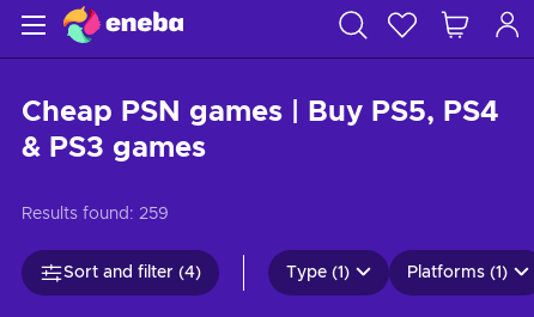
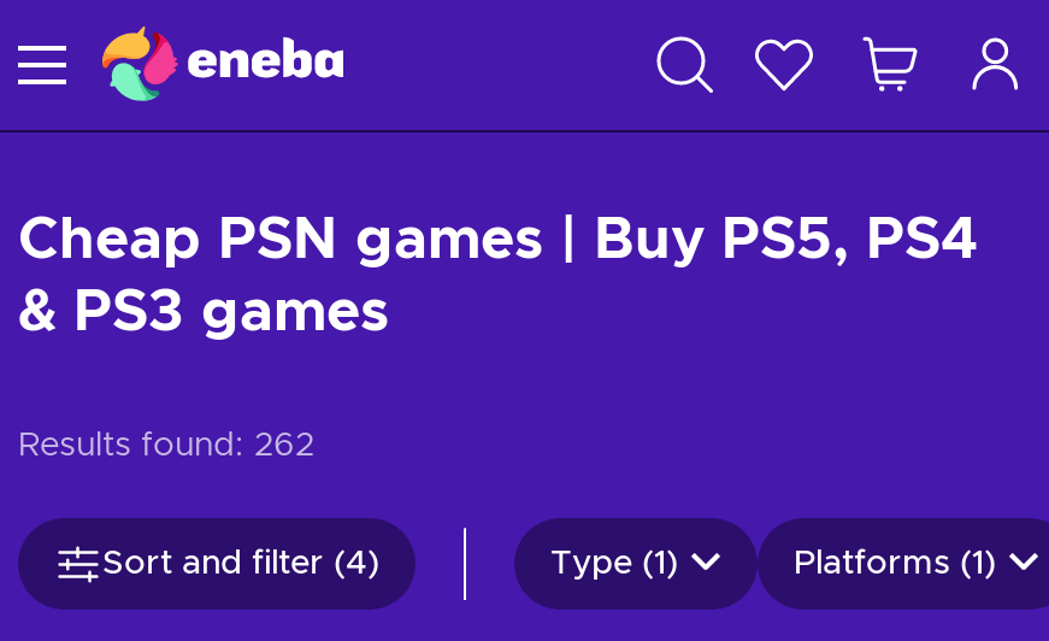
[22,206,169,222] Results found: 259 -> [18,429,314,463] Results found: 262

